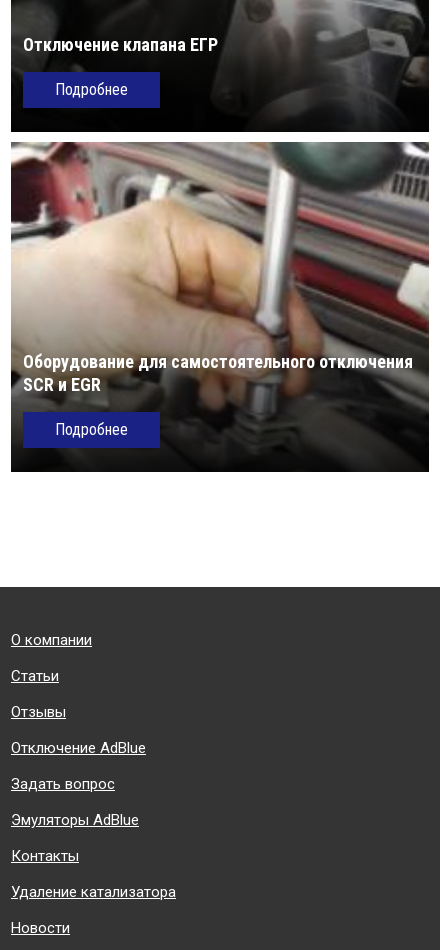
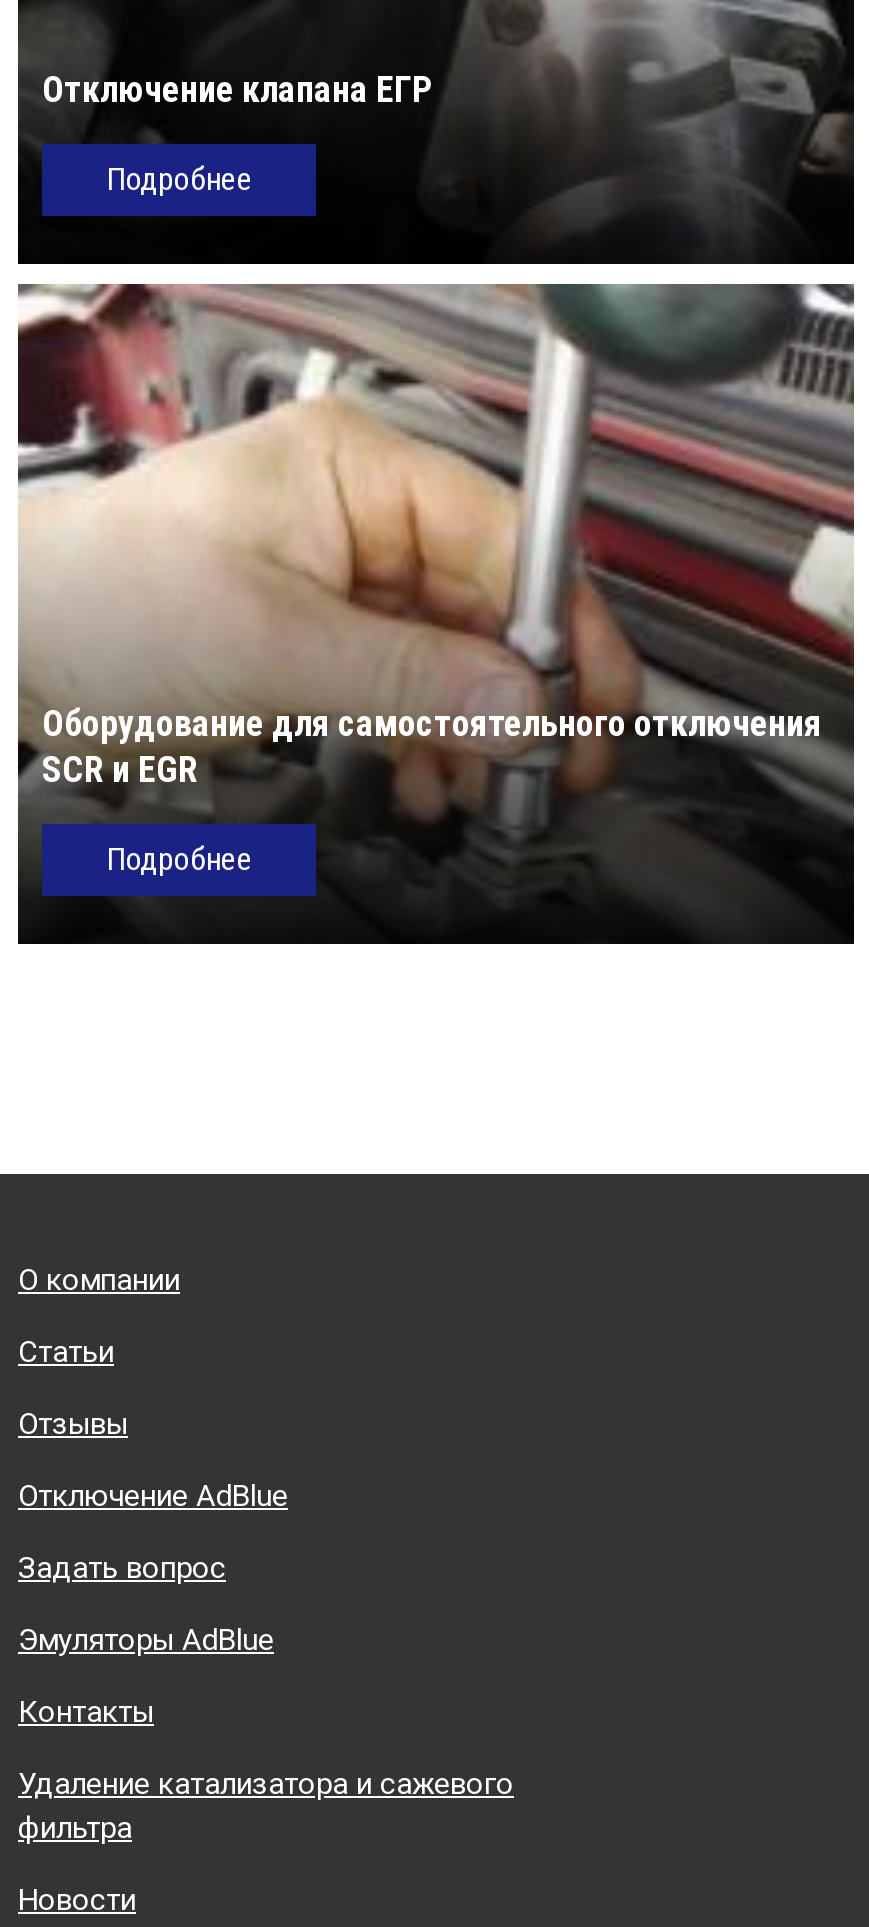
[11,883,176,901] Удаление катализатора -> [18,1765,514,1845] Удаление катализатора и сажевого | фильтра

